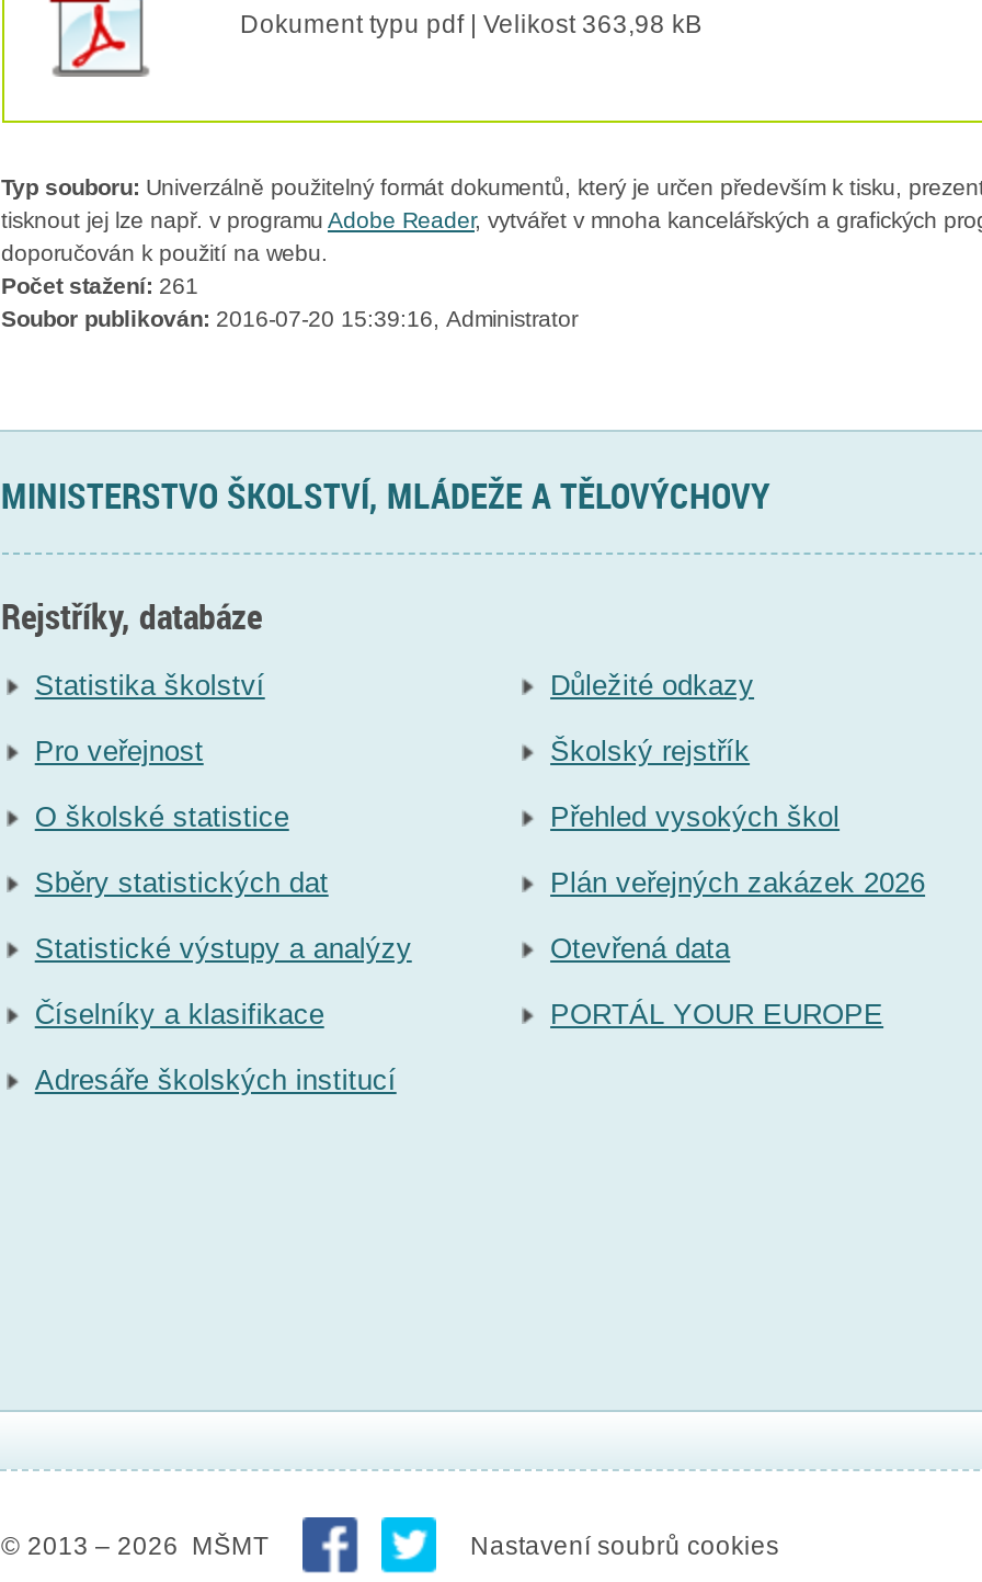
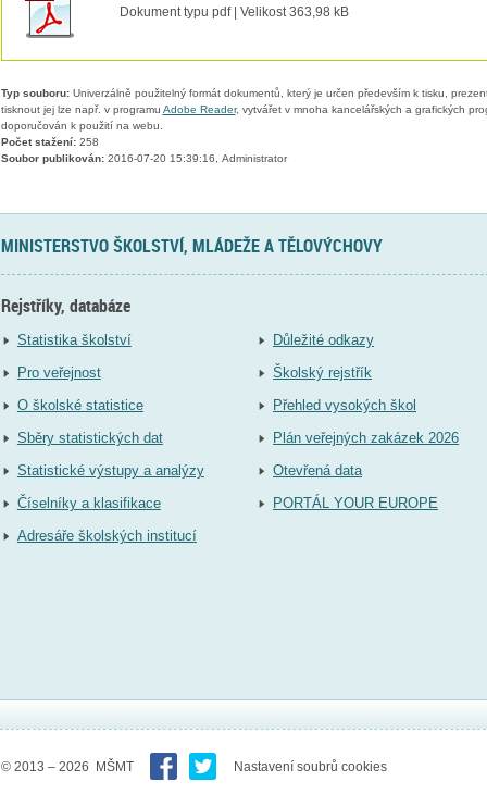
[1,275,198,299] Počet stažení: 261 -> [1,137,98,148] Počet stažení: 258

